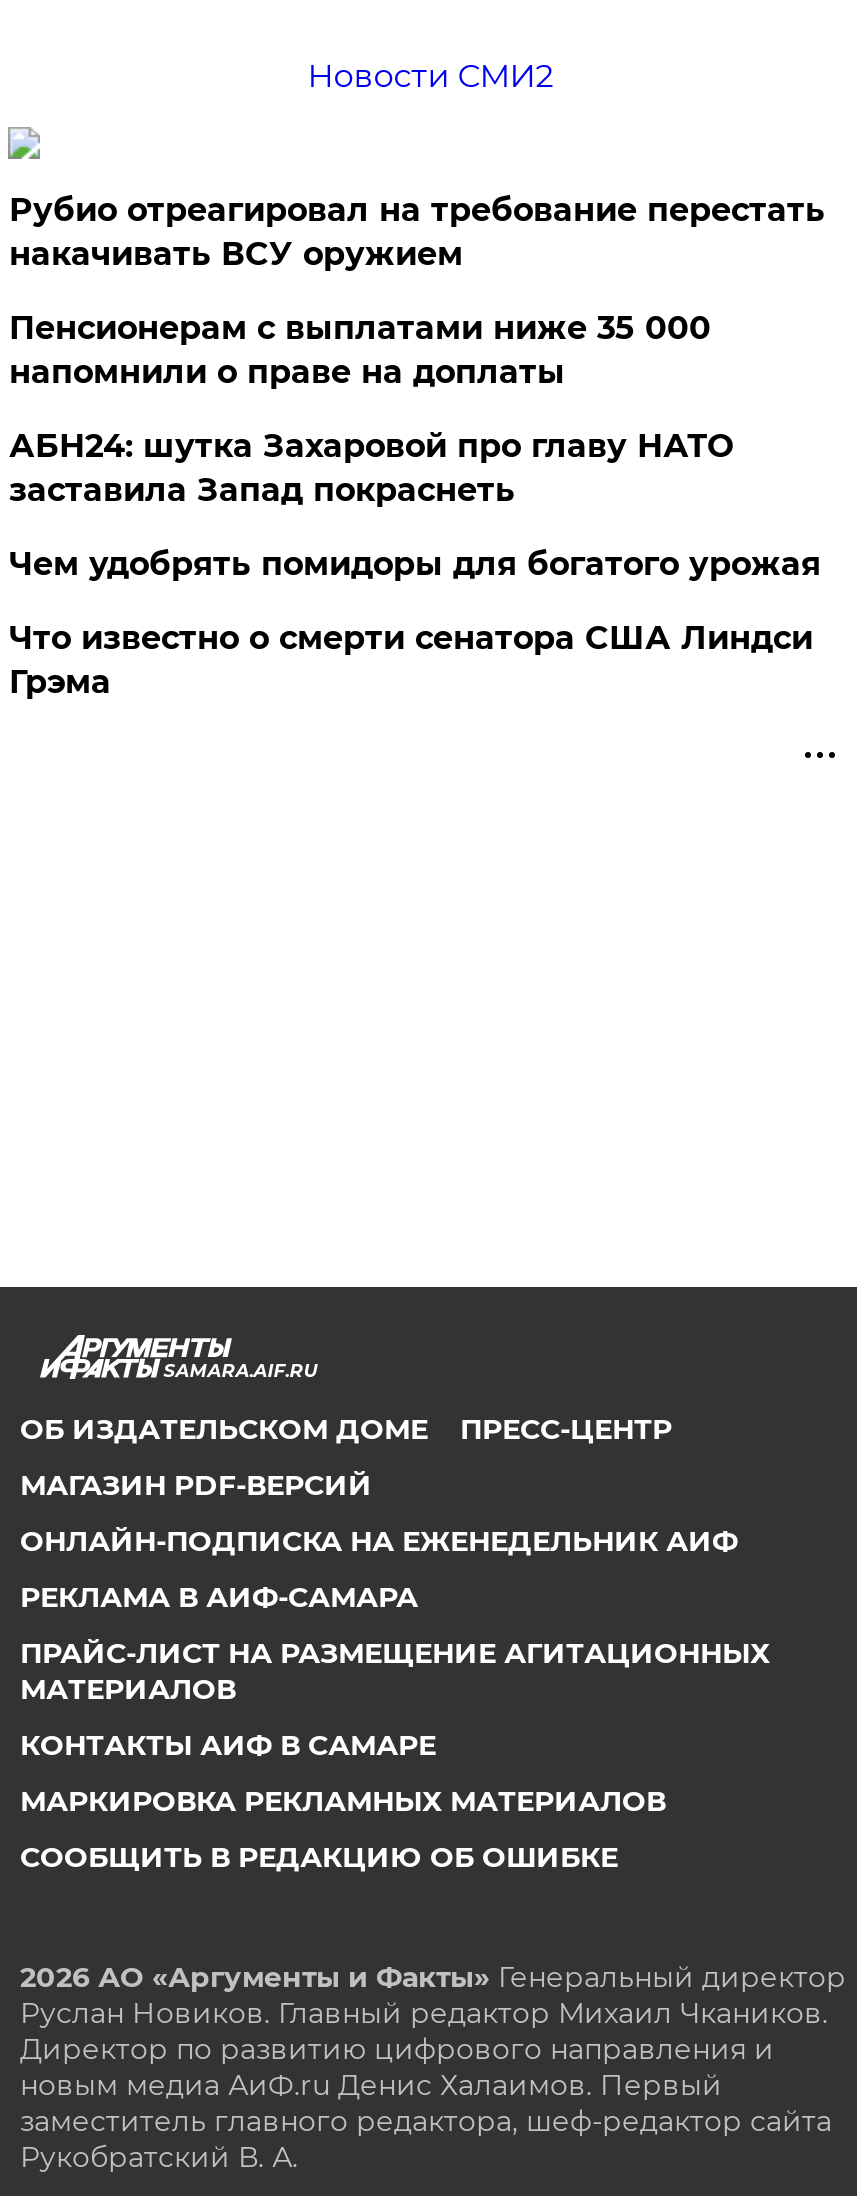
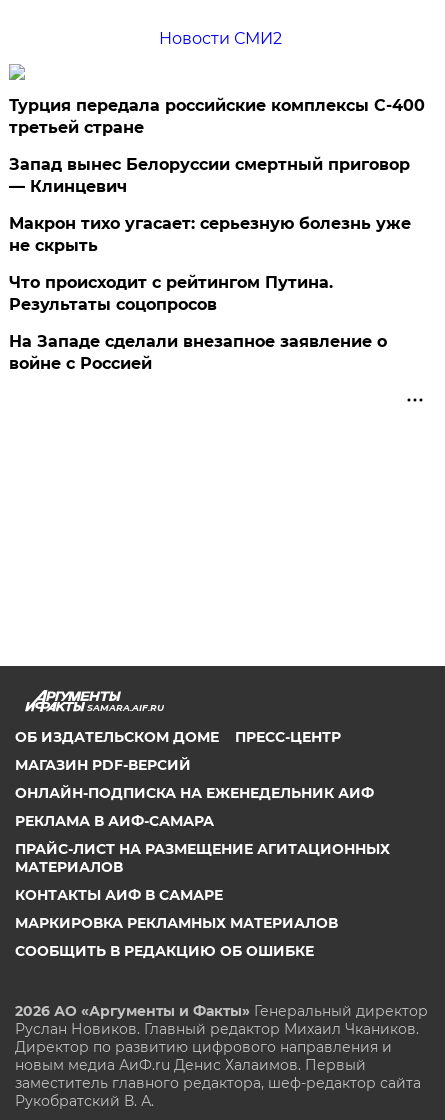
[9,191,825,273] Рубио отреагировал на требование перестать | накачивать ВСУ оружием -> [9,96,425,137] Турция передала российские комплексы С-400 | третьей стране
[9,309,711,391] Пенсионерам с выплатами ниже 35 000 | напомнили о праве на доплаты -> [9,155,410,196] Запад вынес Белоруссии смертный приговор | — Клинцевич
[9,427,733,509] АБН24: шутка Захаровой про главу НАТО | заставила Запад покраснеть -> [9,214,411,255] Макрон тихо угасает: серьезную болезнь уже | не скрыть
[9,545,821,583] Чем удобрять помидоры для богатого урожая -> [9,273,333,314] Что происходит с рейтингом Путина. | Результаты соцопросов
[9,619,813,701] Что известно о смерти сенатора США Линдси | Грэма -> [9,332,387,373] На Западе сделали внезапное заявление о | войне с Россией

